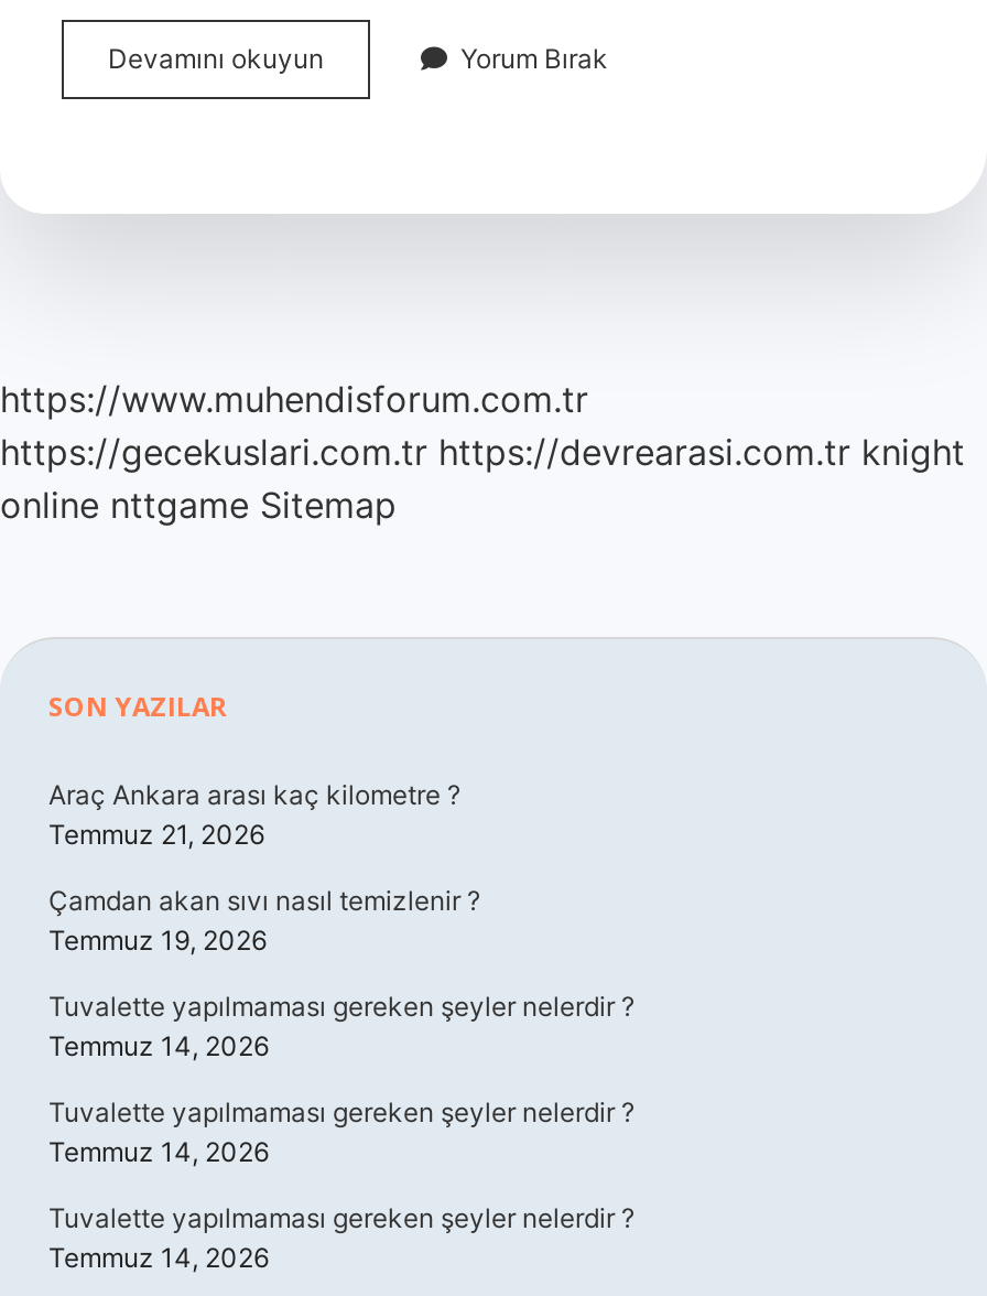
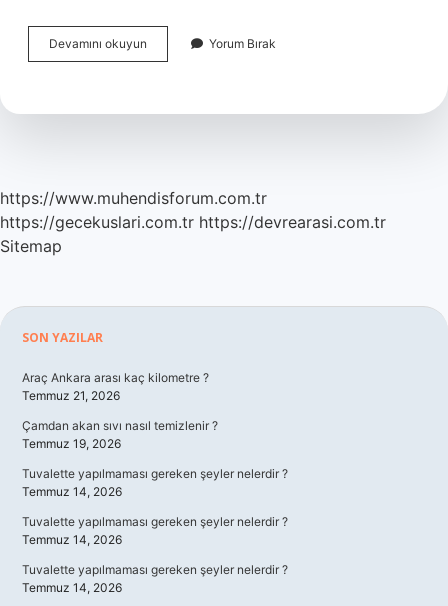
[0,430,965,527] https://gecekuslari.com.tr https://devrearasi.com.tr knight | online nttgame Sitemap -> [0,212,386,256] https://gecekuslari.com.tr https://devrearasi.com.tr | Sitemap

